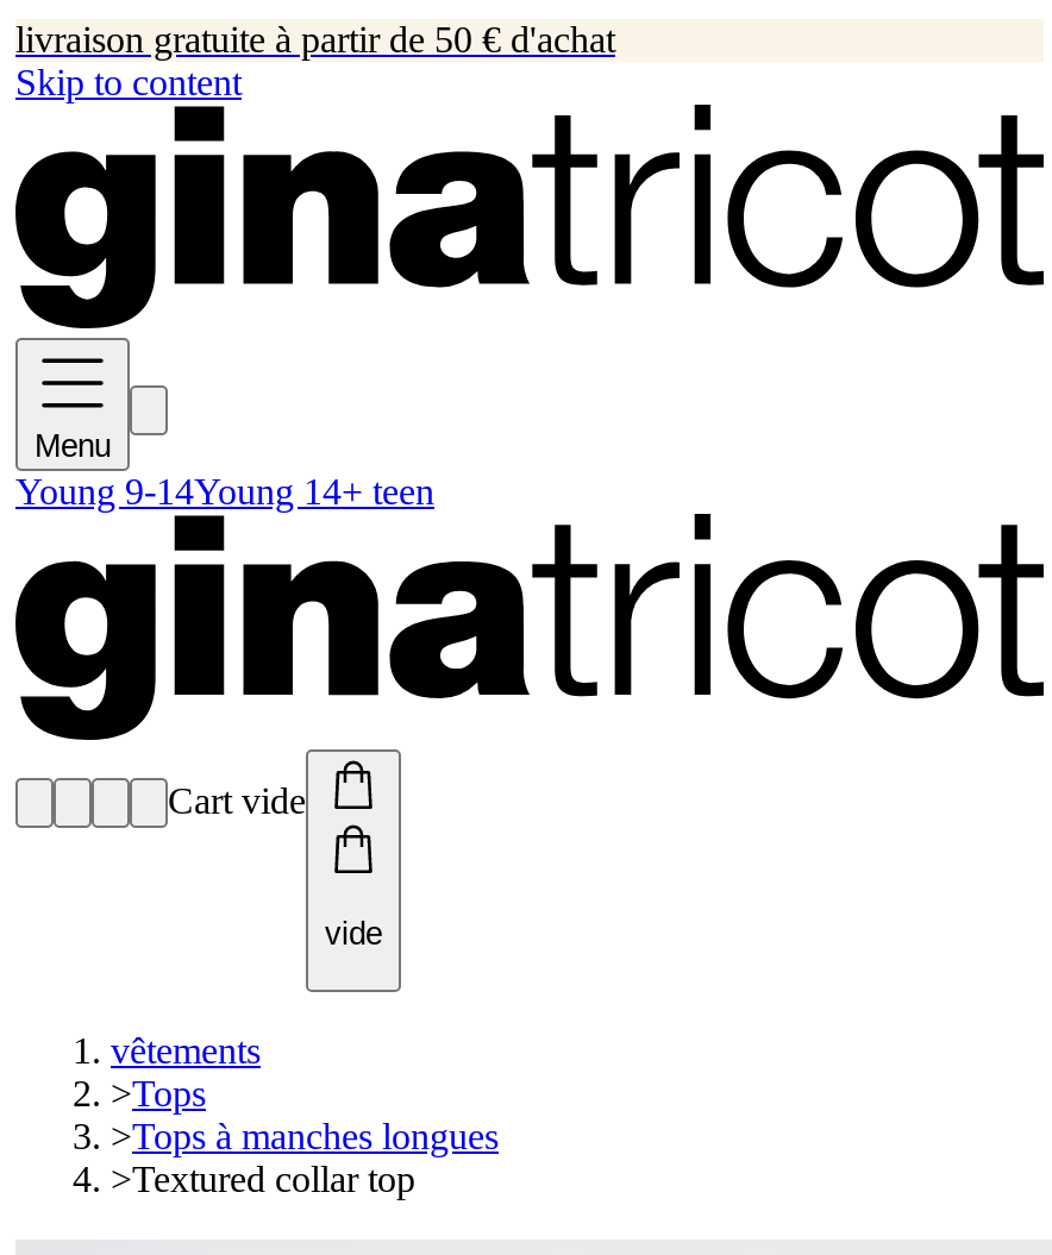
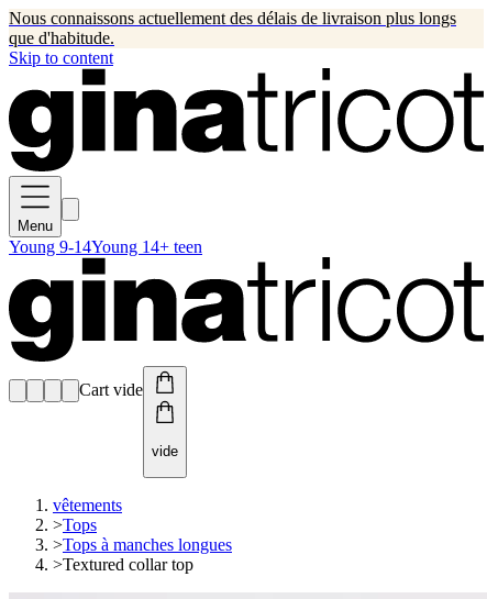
[15,19,615,59] livraison gratuite à partir de 50 € d'achat -> [9,9,456,47] Nous connaissons actuellement des délais de livraison plus longs | que d'habitude.

